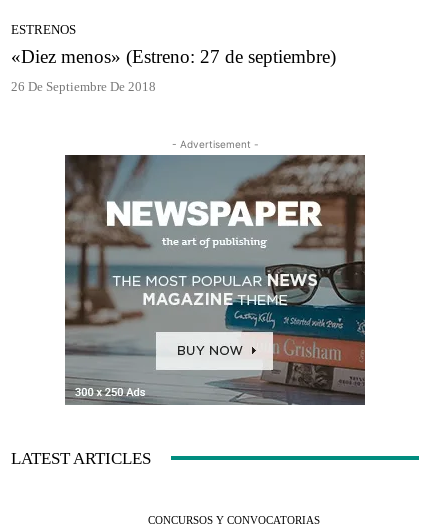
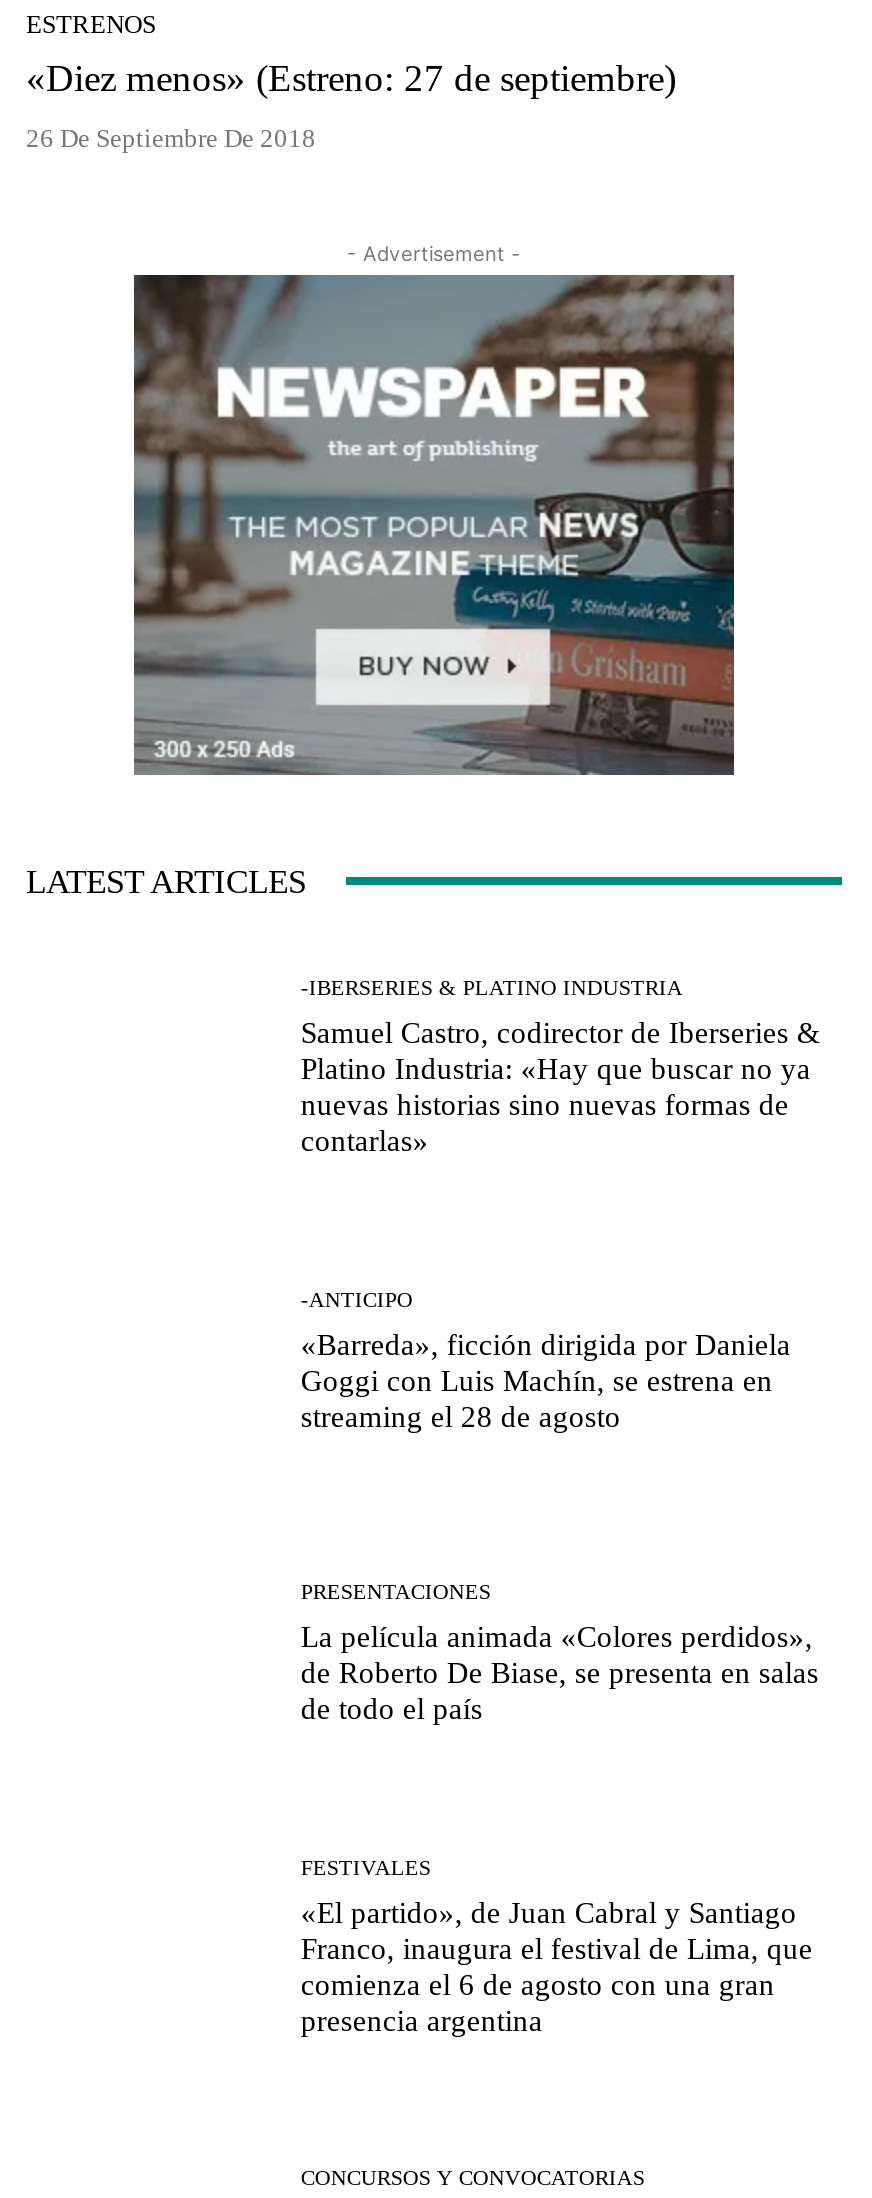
none -> [301,976,821,1158] -IBERSERIES & PLATINO INDUSTRIA | Samuel Castro, codirector de Iberseries & | Platino Industria: «Hay que buscar no ya | nuevas historias sino nuevas formas de | contarlas»
none -> [301,1287,791,1433] -ANTICIPO | «Barreda», ficción dirigida por Daniela | Goggi con Luis Machín, se estrena en | streaming el 28 de agosto
none -> [301,1580,819,1726] PRESENTACIONES | La película animada «Colores perdidos», | de Roberto De Biase, se presenta en salas | de todo el país
none -> [301,1854,813,2036] FESTIVALES | «El partido», de Juan Cabral y Santiago | Franco, inaugura el festival de Lima, que | comienza el 6 de agosto con una gran | presencia argentina

